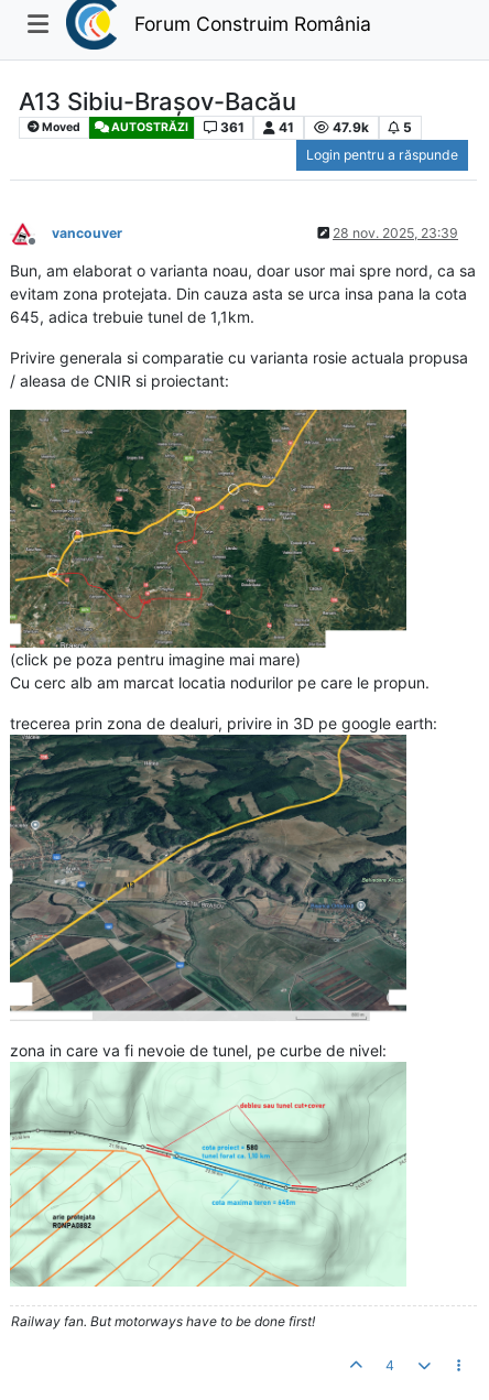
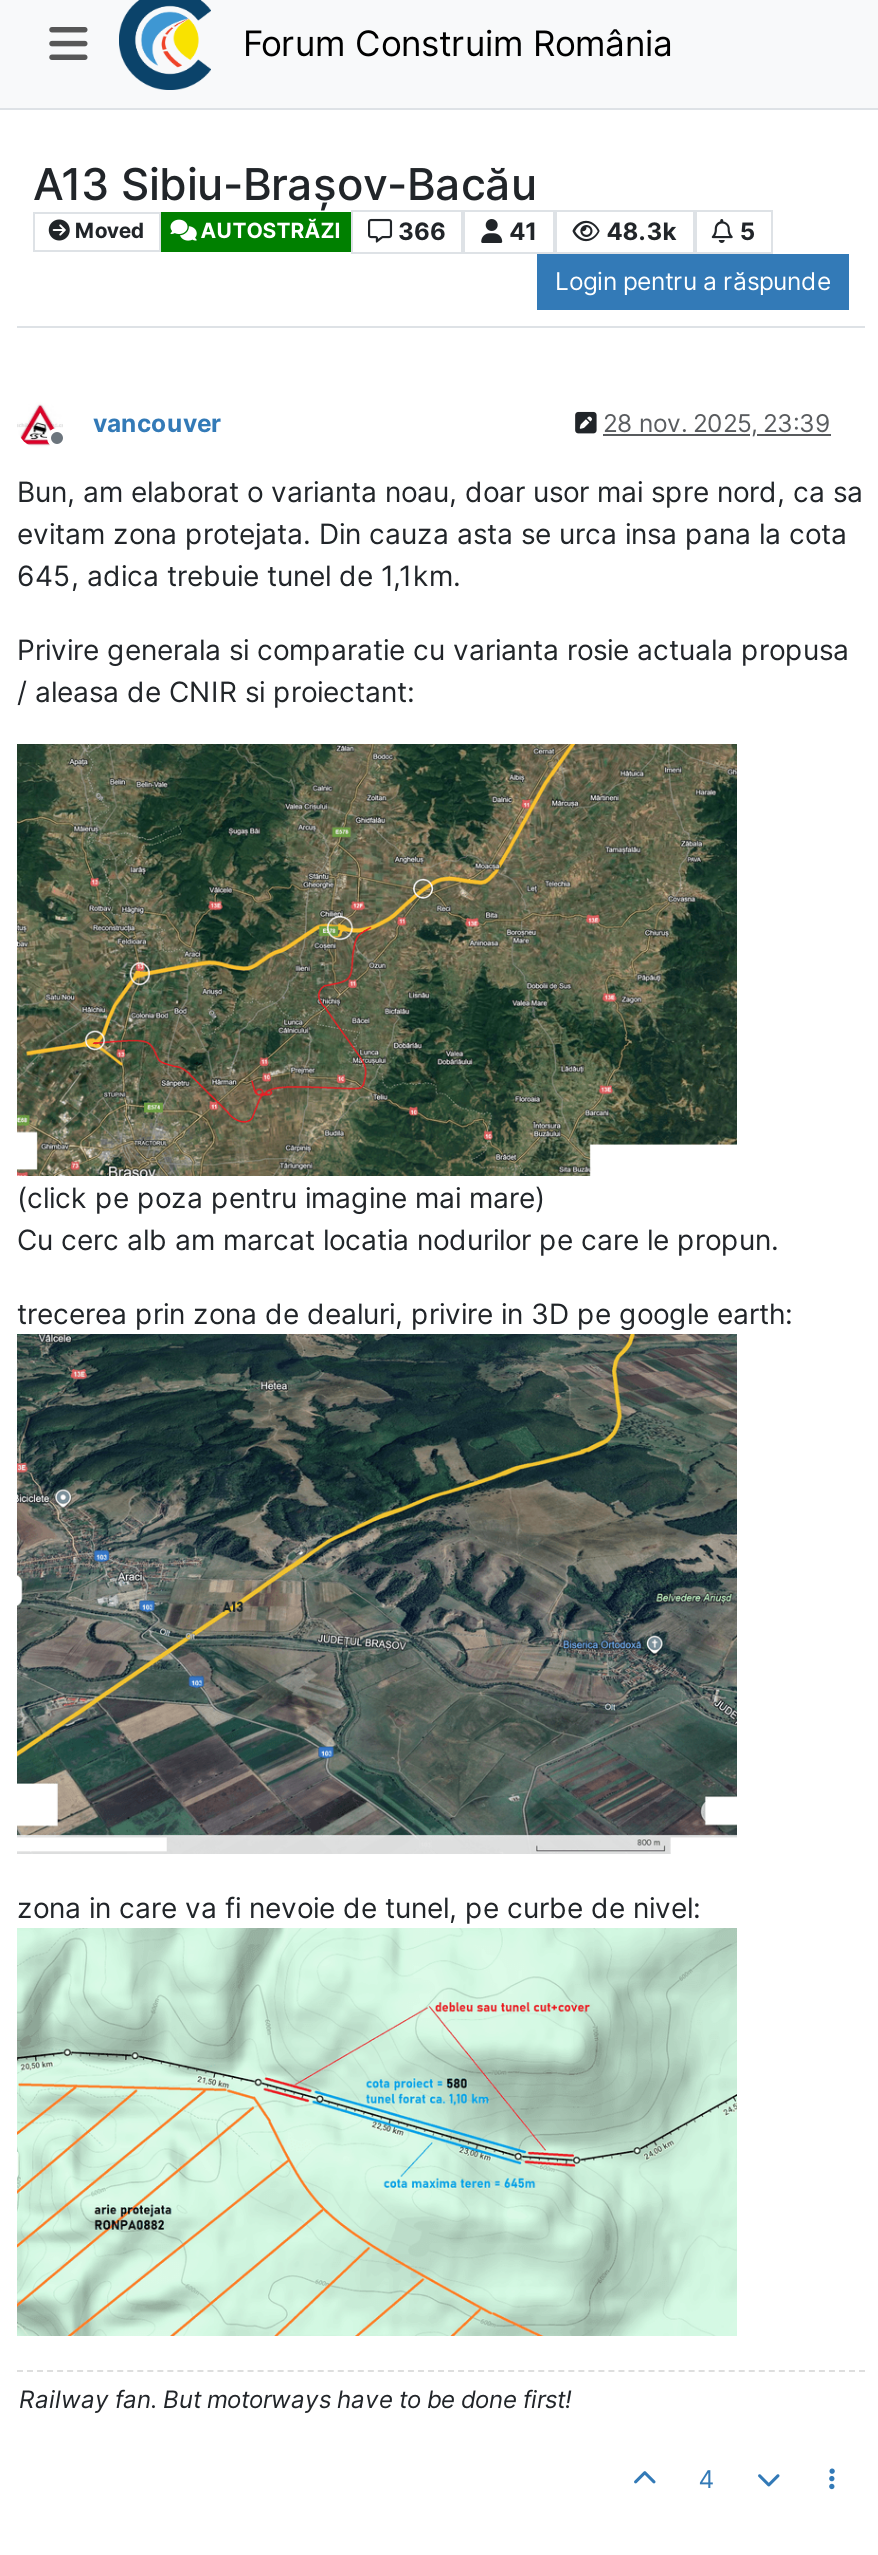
[220,119,244,135] 361 -> [398,216,446,246] 366
[332,119,369,135] 47.9k -> [606,216,676,246] 48.3k

